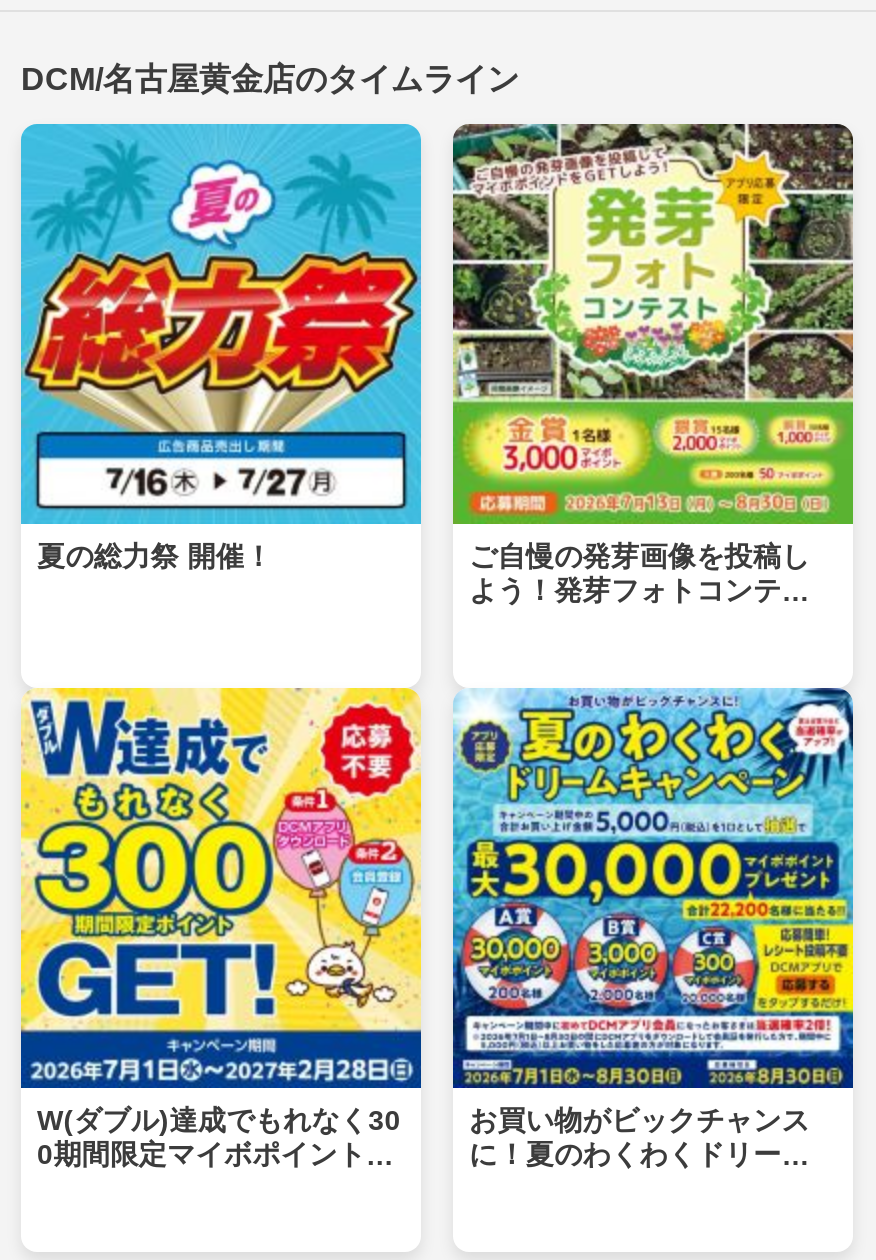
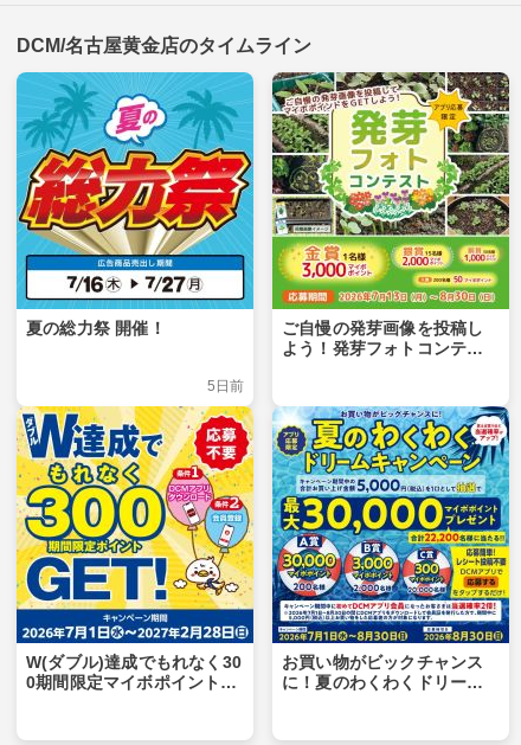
none -> [207,378,244,395] 5日前

